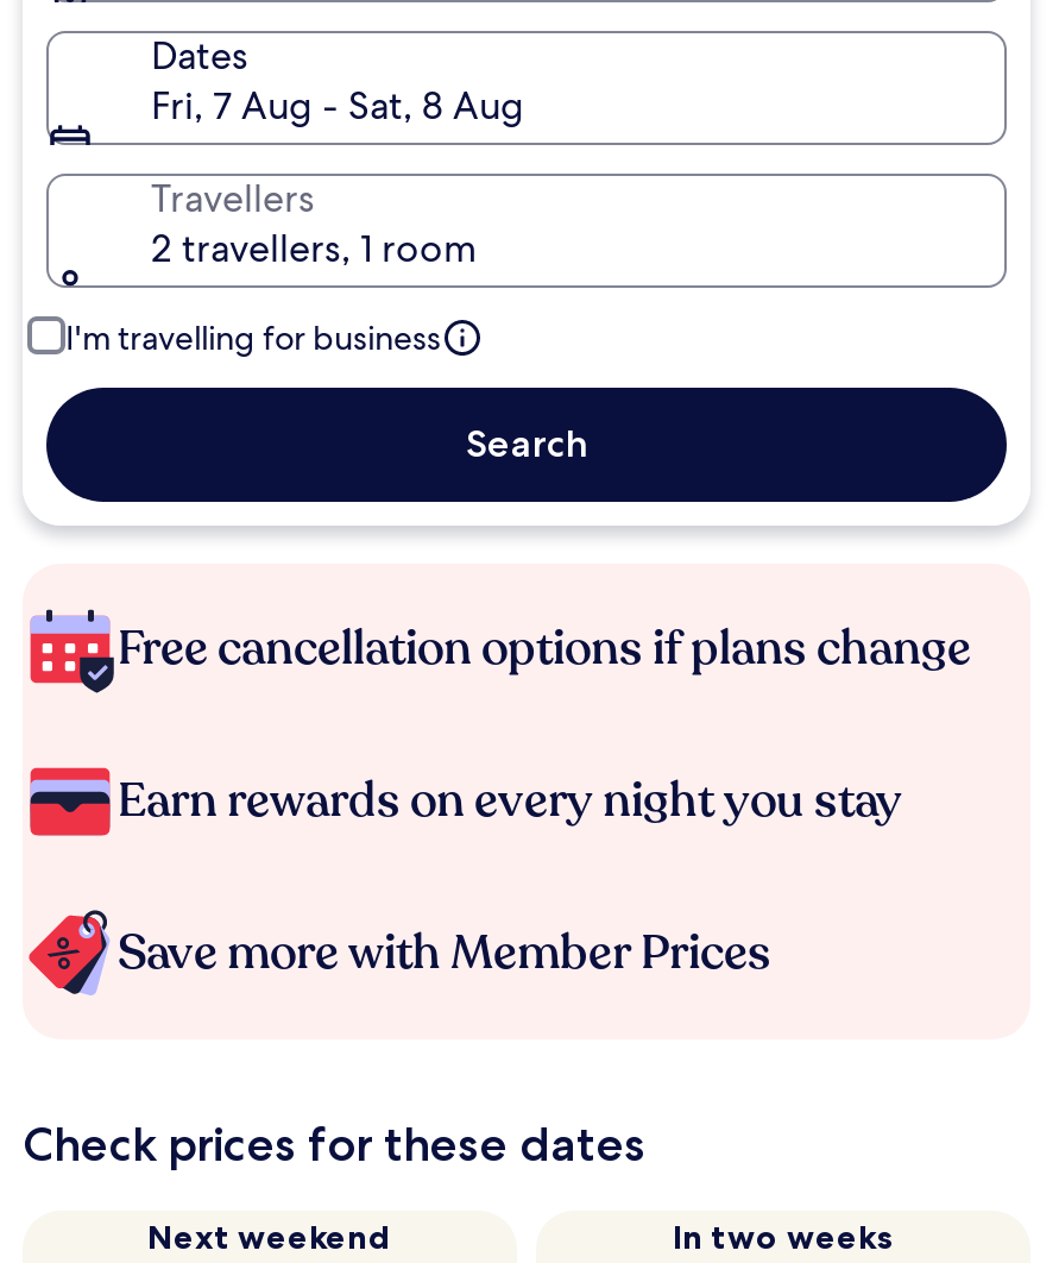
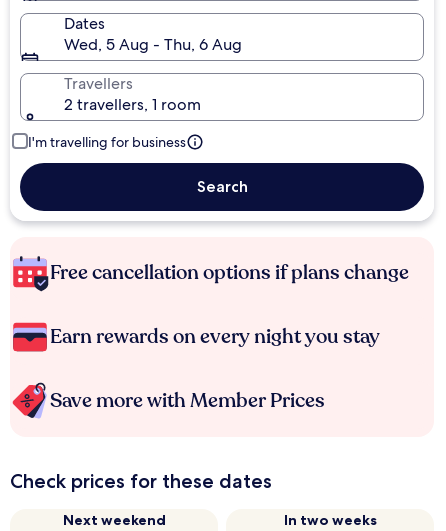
[151,81,524,131] Fri, 7 Aug - Sat, 8 Aug -> [64,34,242,55] Wed, 5 Aug - Thu, 6 Aug

